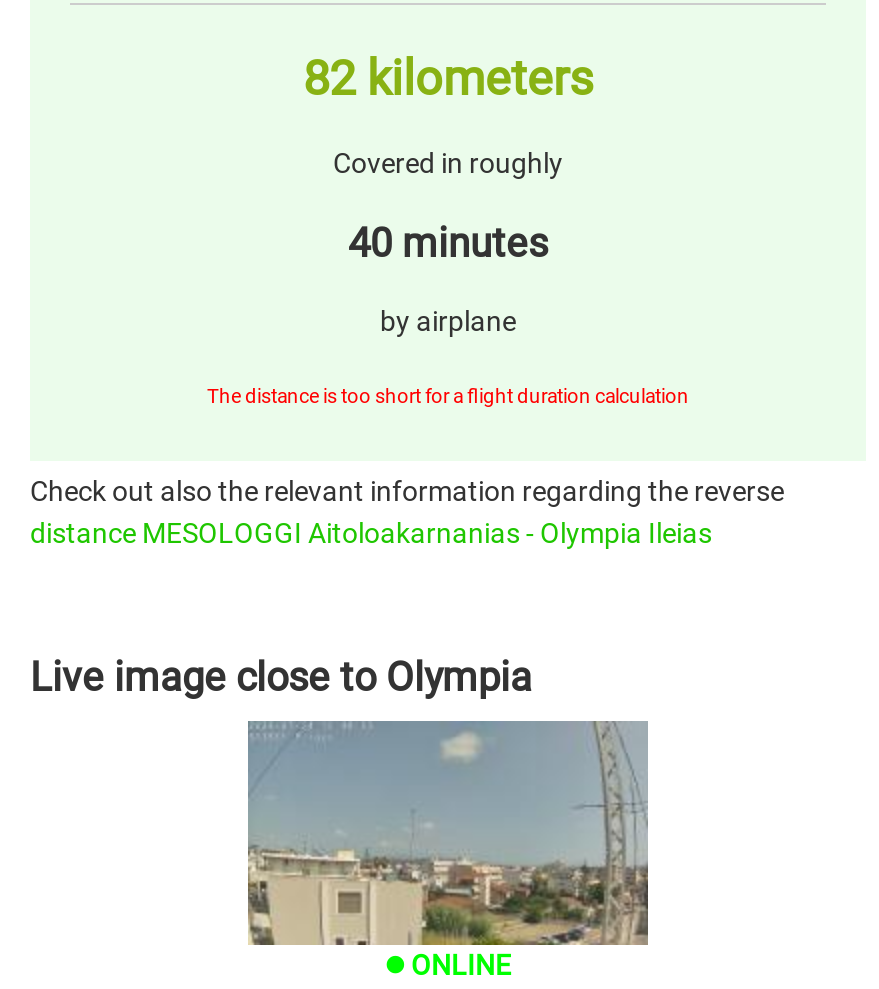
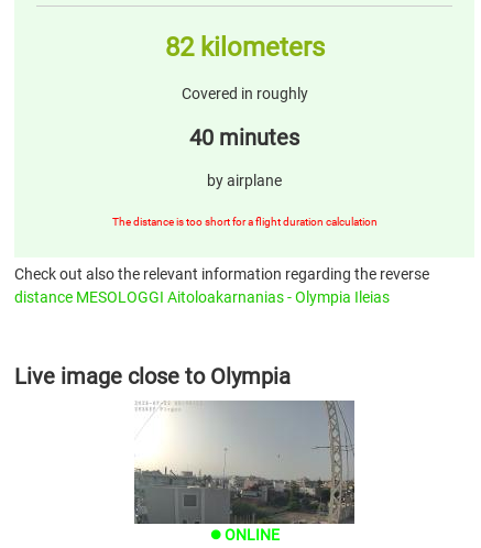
[246,719,650,947] [image] -> [134,401,354,525] [image]

